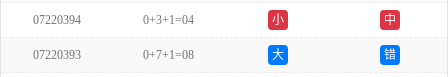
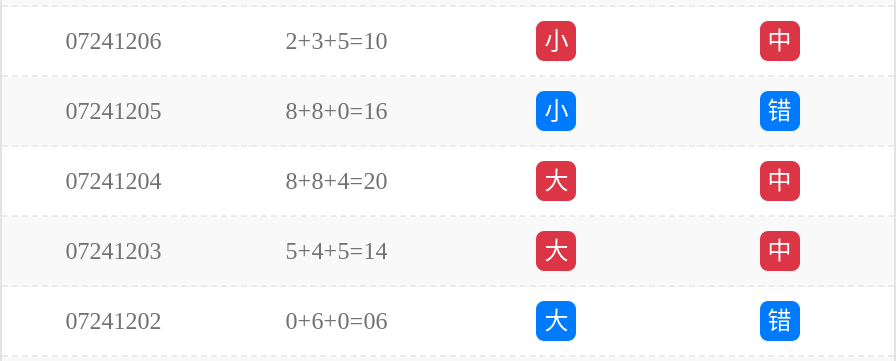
[33,13,81,27] 07220394 -> [66,27,162,55] 07241206
[143,13,194,27] 0+3+1=04 -> [286,27,388,55] 2+3+5=10
[33,48,194,62] 07220393 | 0+7+1=08 -> [66,97,792,335] 07241205 | 8+8+0=16 | 小 | 错 | 07241204 | 8+8+4=20 | 大 | 中 | 07241203 | 5+4+5=14 | 大 | 中 | 07241202 | 0+6+0=06

